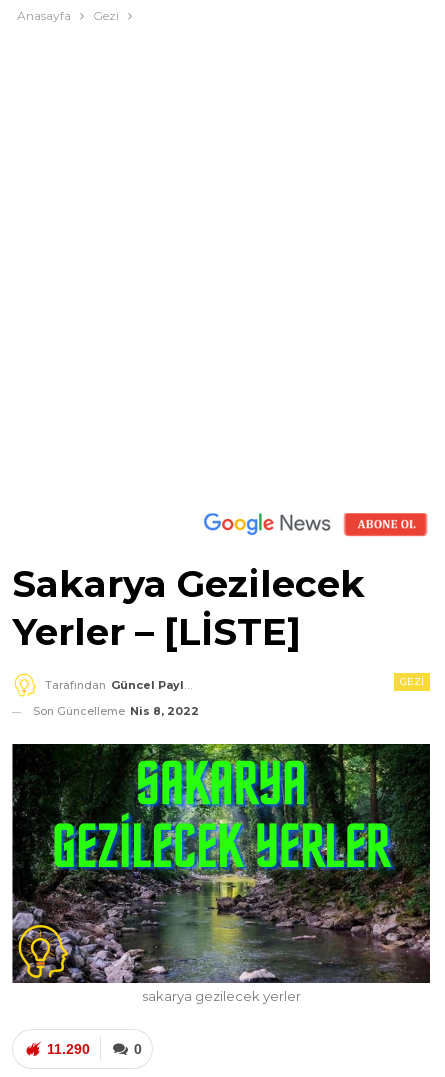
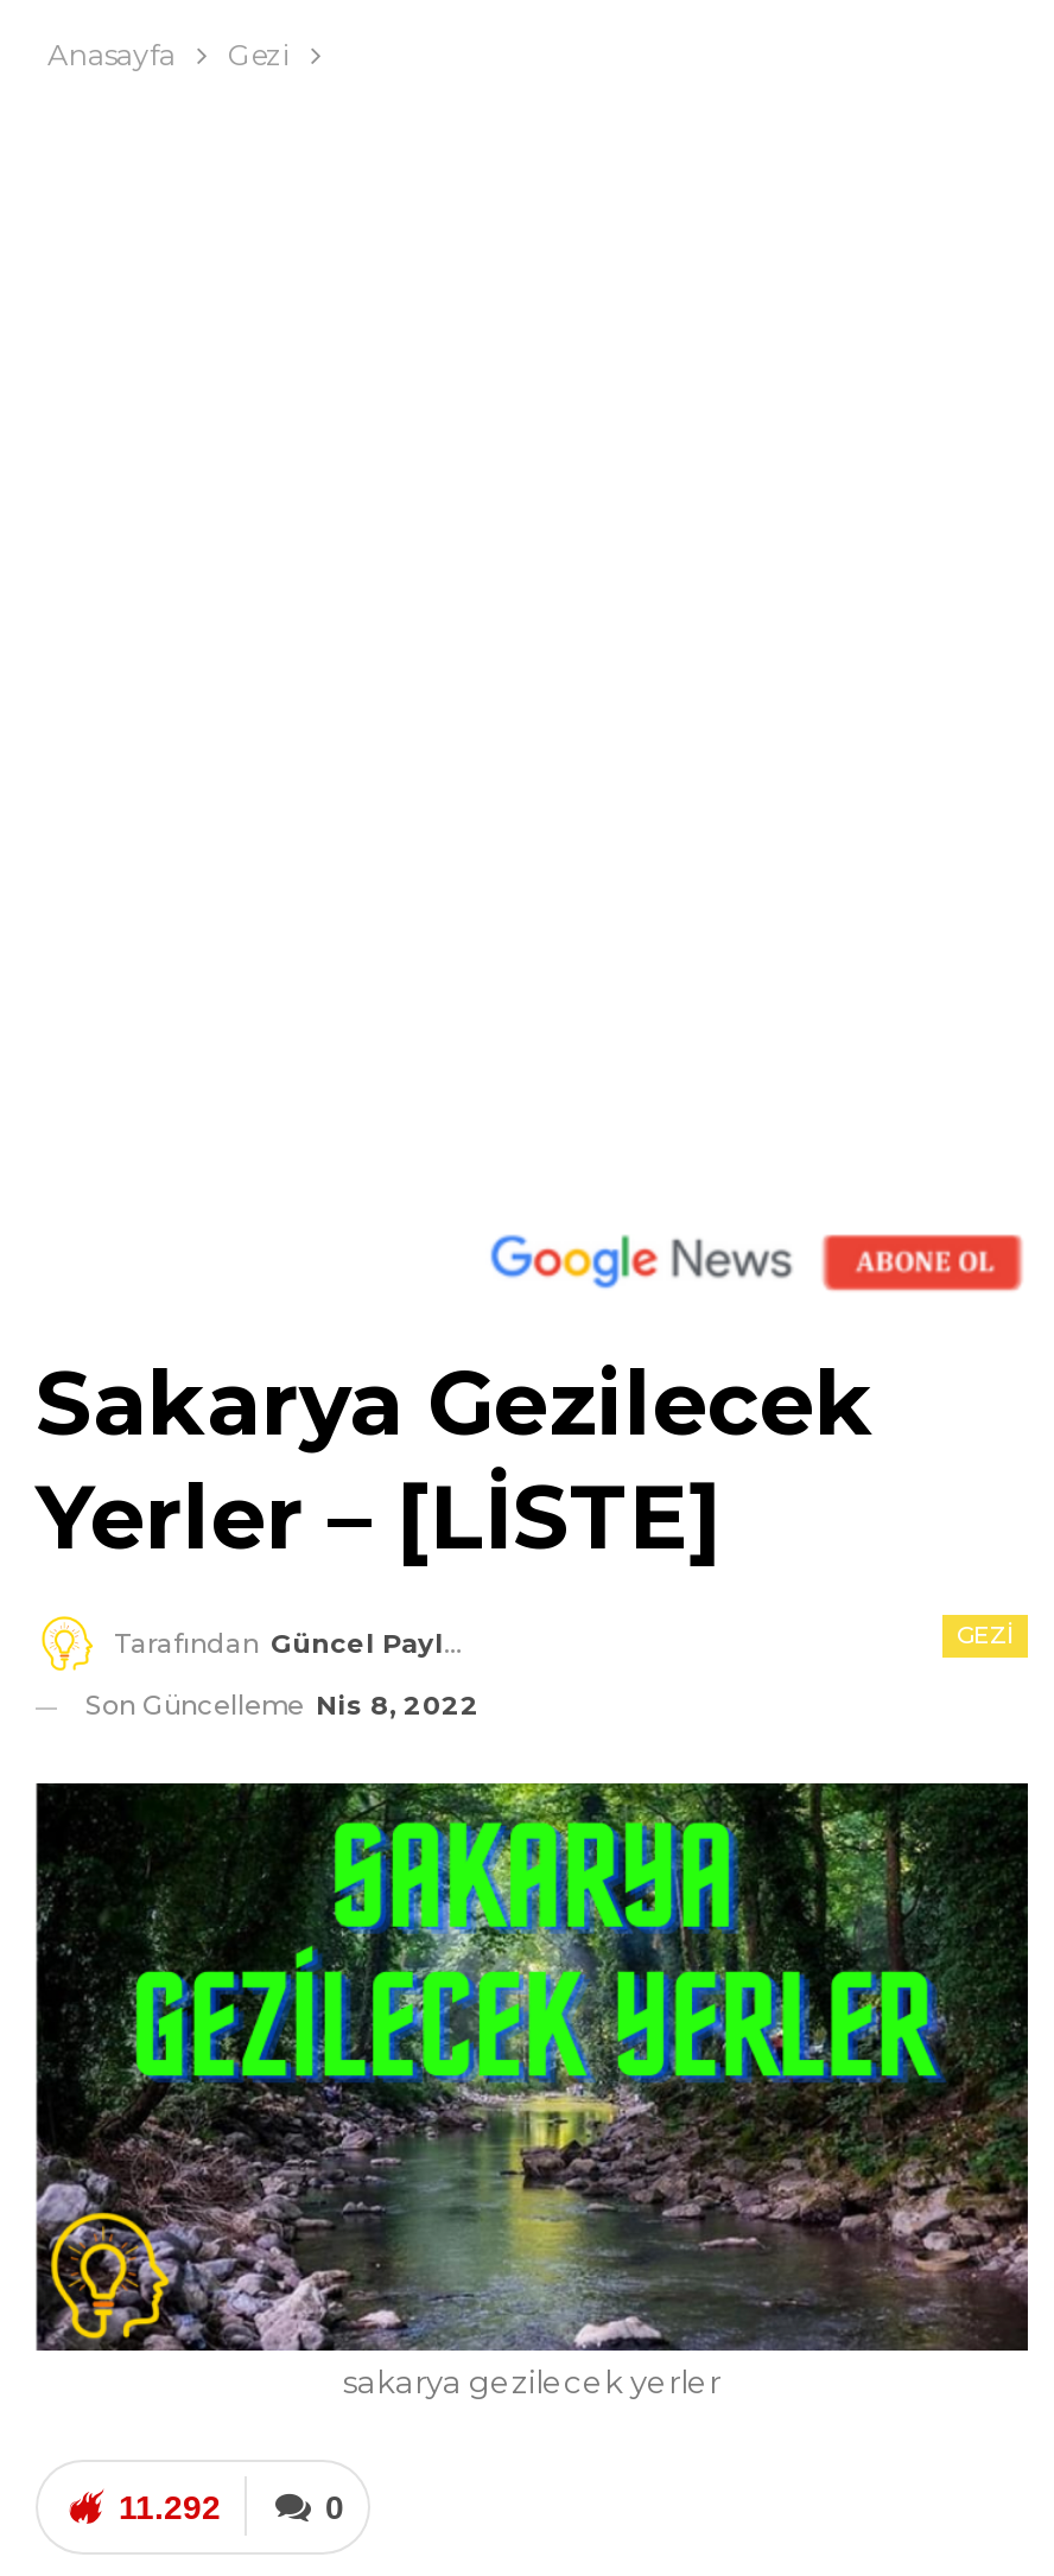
[47,1041,90,1057] 11.290 -> [119,2488,221,2526] 11.292

